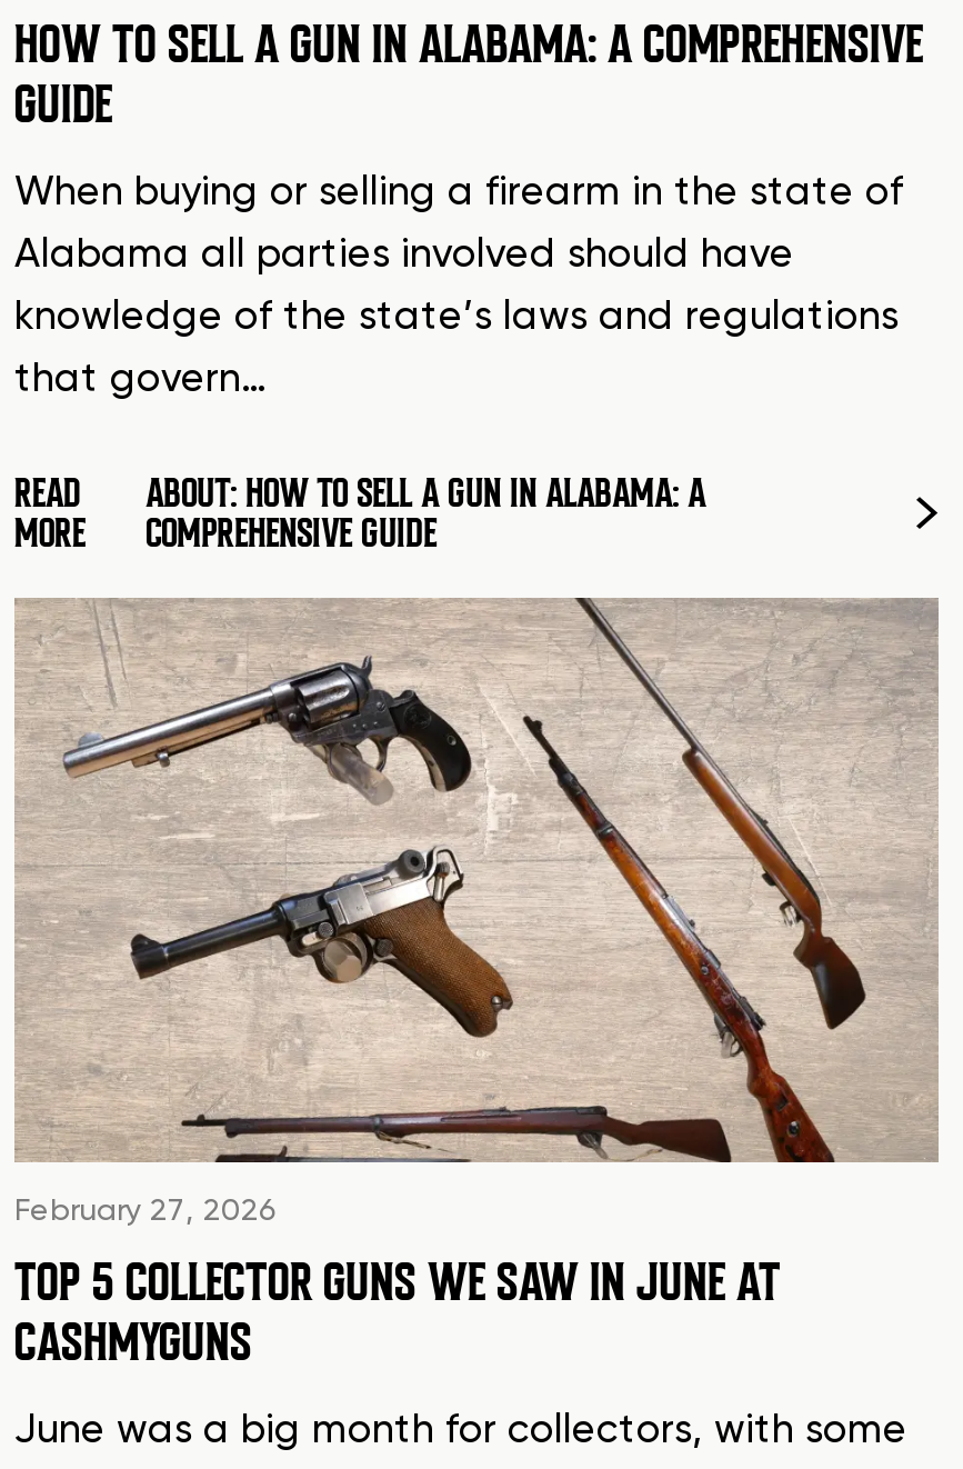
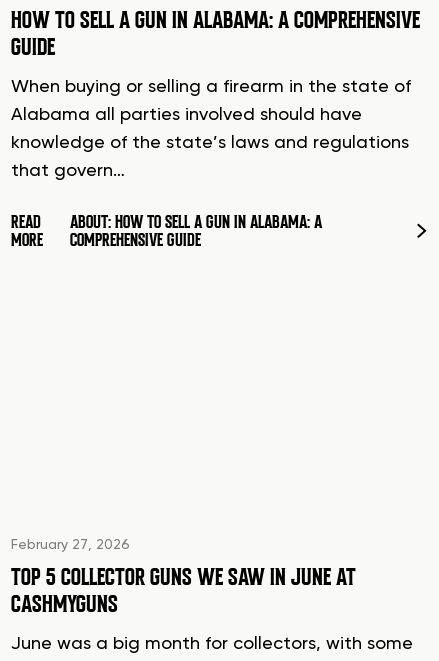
[12,596,941,1165] [image] -> none

